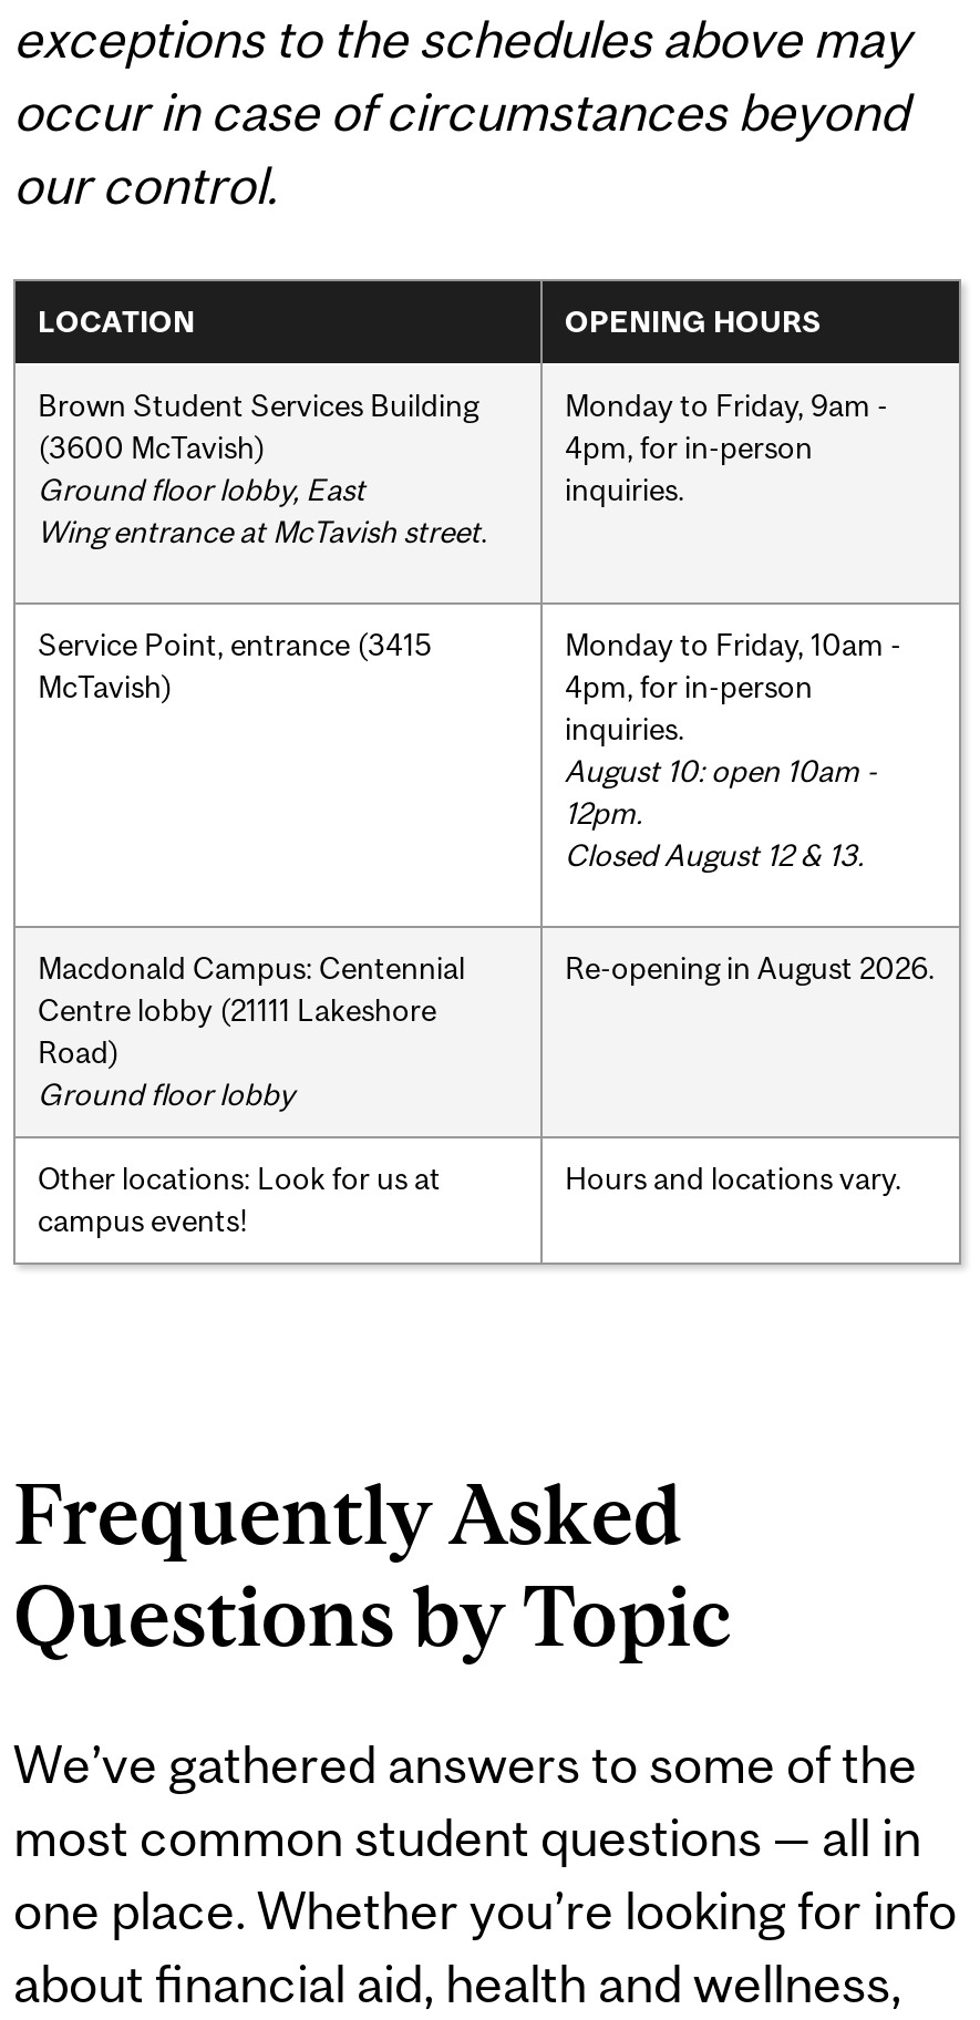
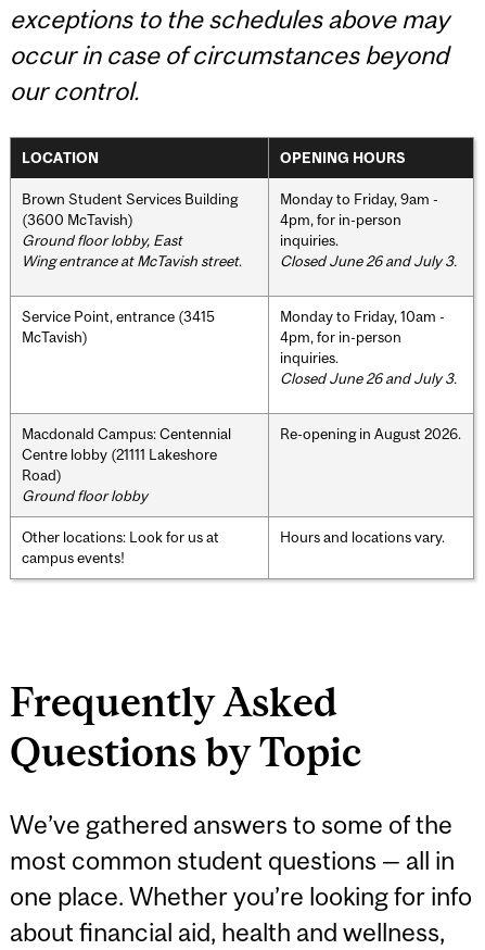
none -> [280,252,457,269] Closed June 26 and July 3.
[565,752,877,872] August 10: open 10am - | 12pm. | Closed August 12 & 13. -> [280,369,457,387] Closed June 26 and July 3.

